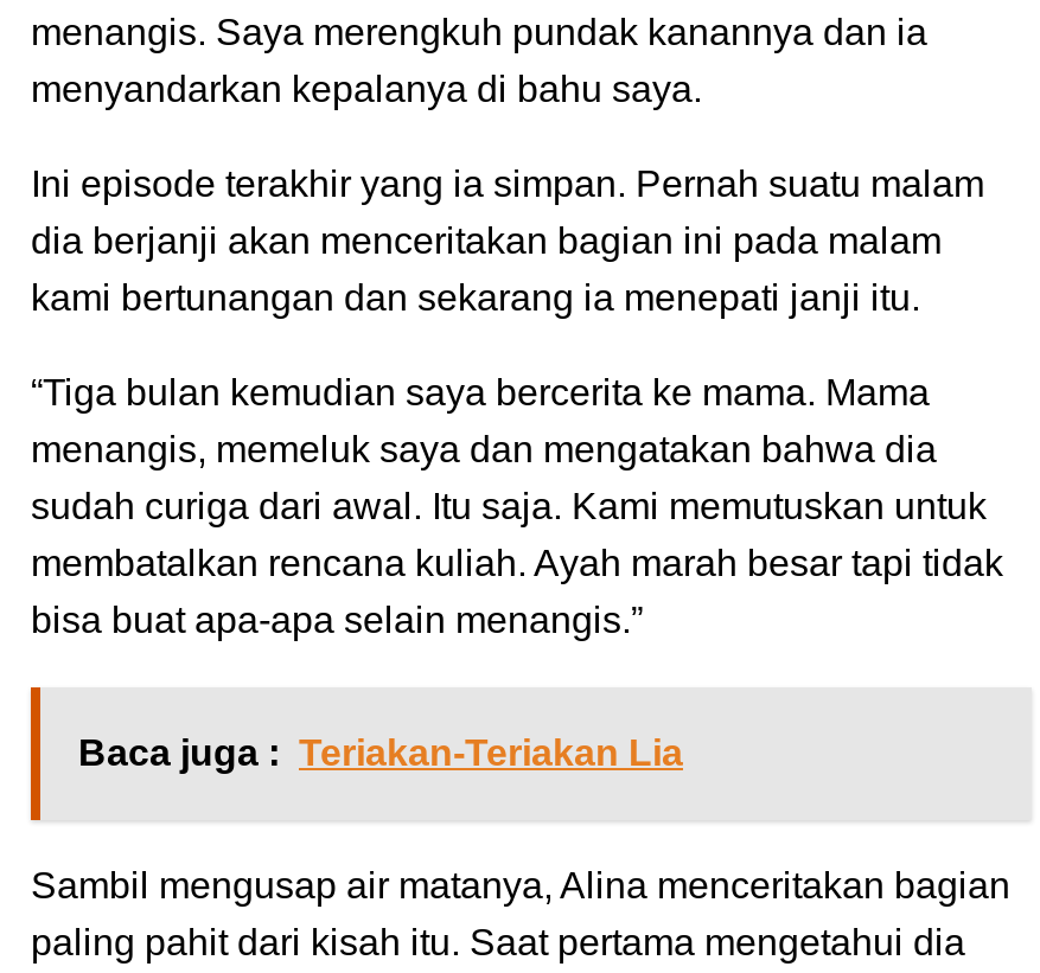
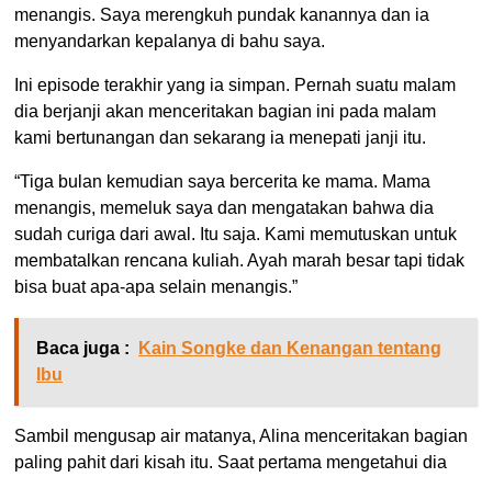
[78,733,683,774] Baca juga : Teriakan-Teriakan Lia -> [36,339,441,384] Baca juga : Kain Songke dan Kenangan tentang | Ibu

